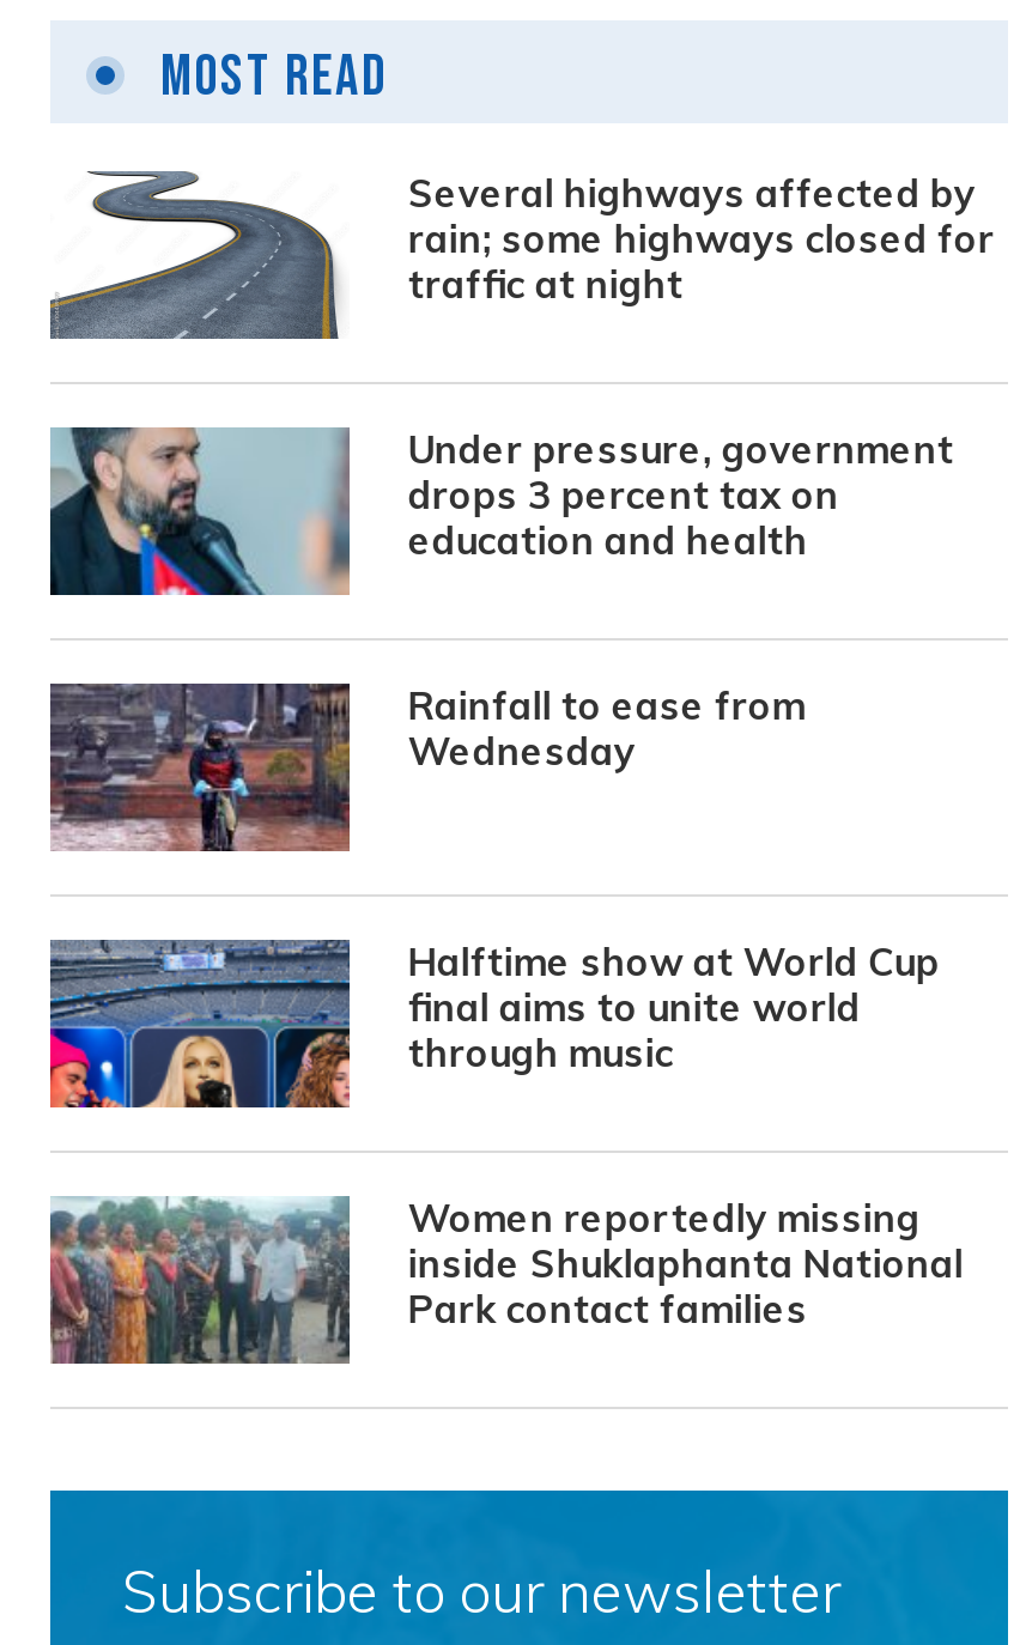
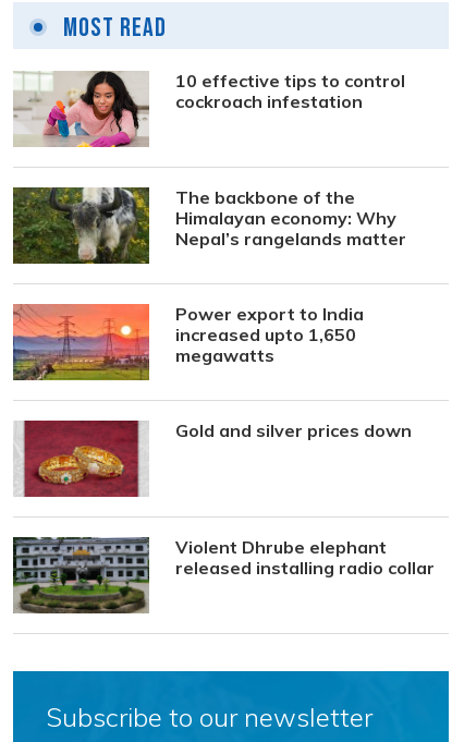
[50,168,994,341] [image] | Several highways affected by | rain; some highways closed for | traffic at night -> [12,70,405,148] [image] | 10 effective tips to control | cockroach infestation
[48,425,954,597] [image] | Under pressure, government | drops 3 percent tax on | education and health -> [12,186,407,265] [image] | The backbone of the | Himalayan economy: Why | Nepal’s rangelands matter
[48,681,805,854] [image] | Rainfall to ease from | Wednesday -> [12,303,364,381] [image] | Power export to India | increased upto 1,650 | megawatts
[48,937,939,1110] [image] | Halftime show at World Cup | final aims to unite world | through music -> [13,419,412,498] [image] | Gold and silver prices down
[48,1193,963,1364] [image] | Women reportedly missing | inside Shuklaphanta National | Park contact families -> [12,536,435,613] [image] | Violent Dhrube elephant | released installing radio collar

